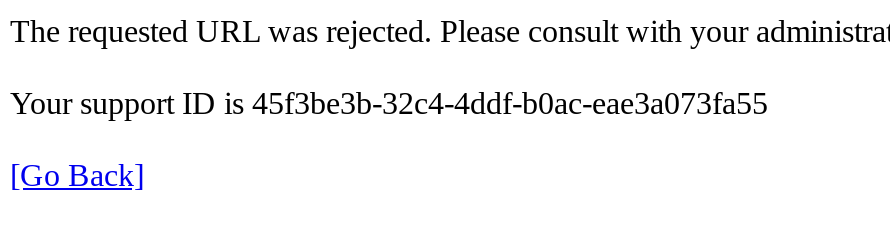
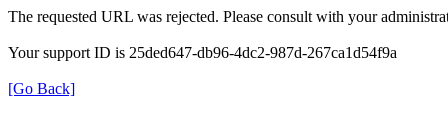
[10,86,768,120] Your support ID is 45f3be3b-32c4-4ddf-b0ac-eae3a073fa55 -> [8,44,397,61] Your support ID is 25ded647-db96-4dc2-987d-267ca1d54f9a

